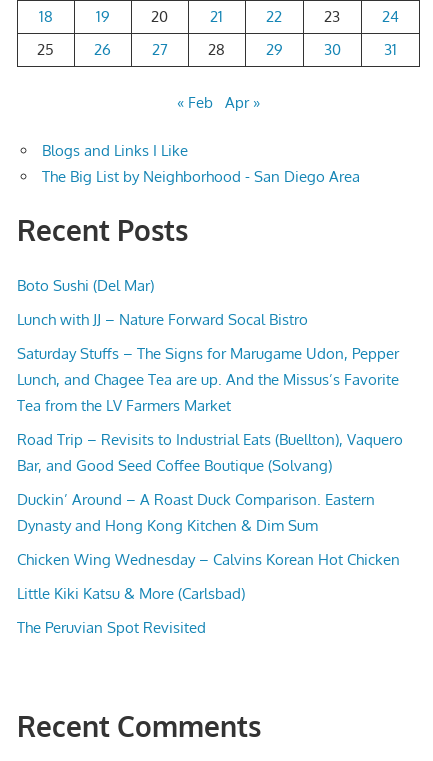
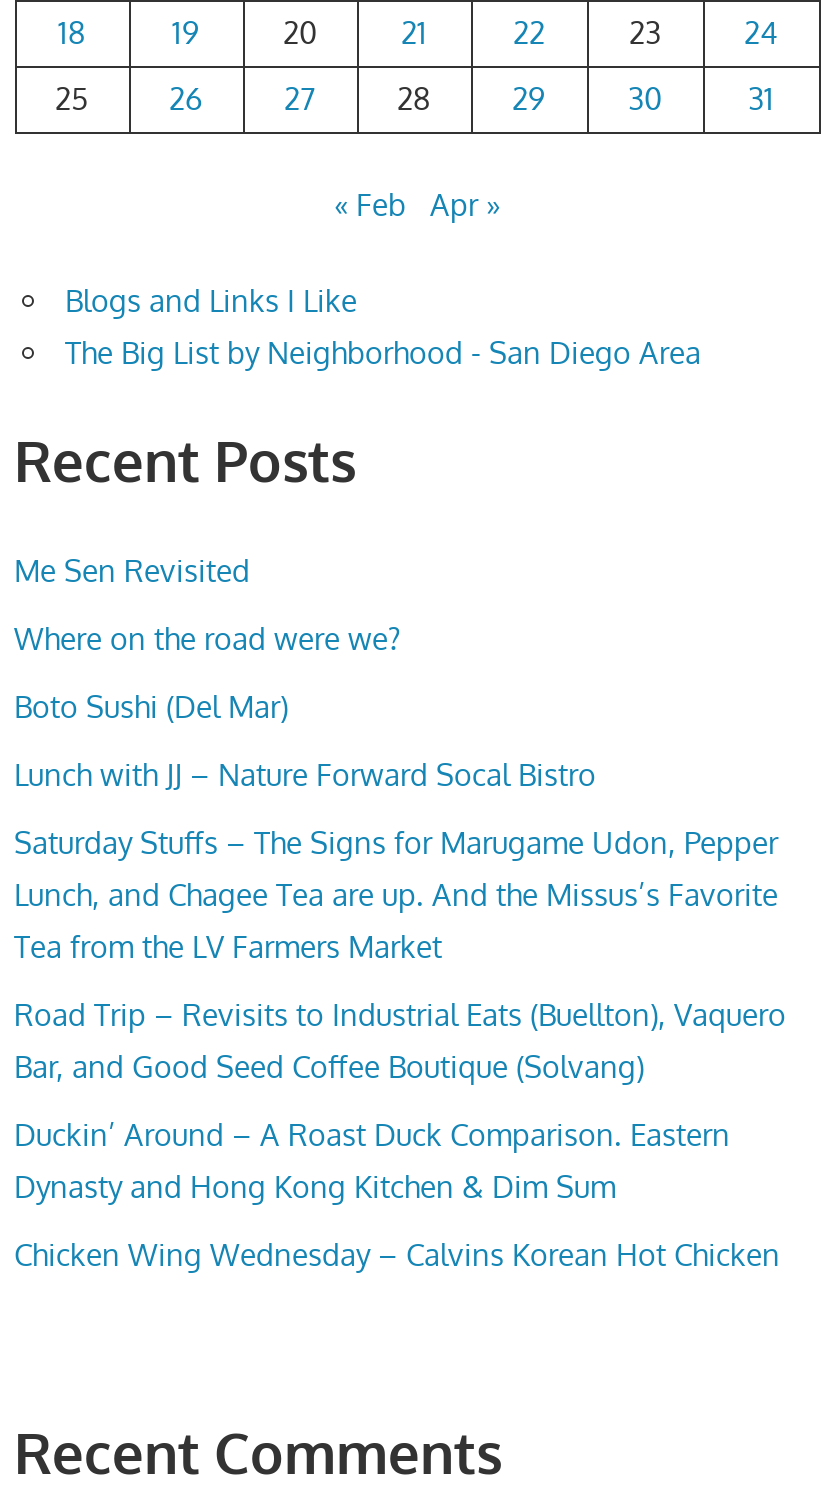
none -> [14,552,400,658] Me Sen Revisited | Where on the road were we?
moved [16,276,402,569] -> [14,688,786,1274]: Boto Sushi (Del Mar) | Lunch with JJ – Nature Forward Socal Bistro | Saturday Stuffs – The Signs for Marugame Udon, Pepper | ... | Dynasty and Hong Kong Kitchen & Dim Sum | Chicken Wing Wednesday – Calvins Korean Hot Chicken
[16,584,244,637] Little Kiki Katsu & More (Carlsbad) | The Peruvian Spot Revisited -> none

